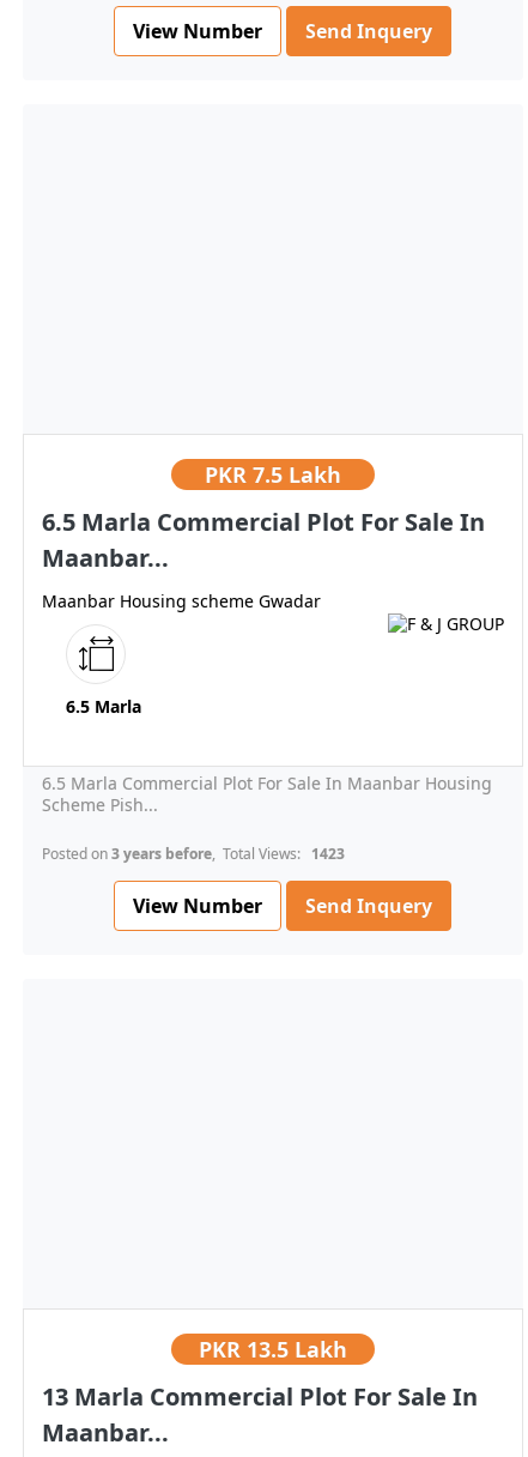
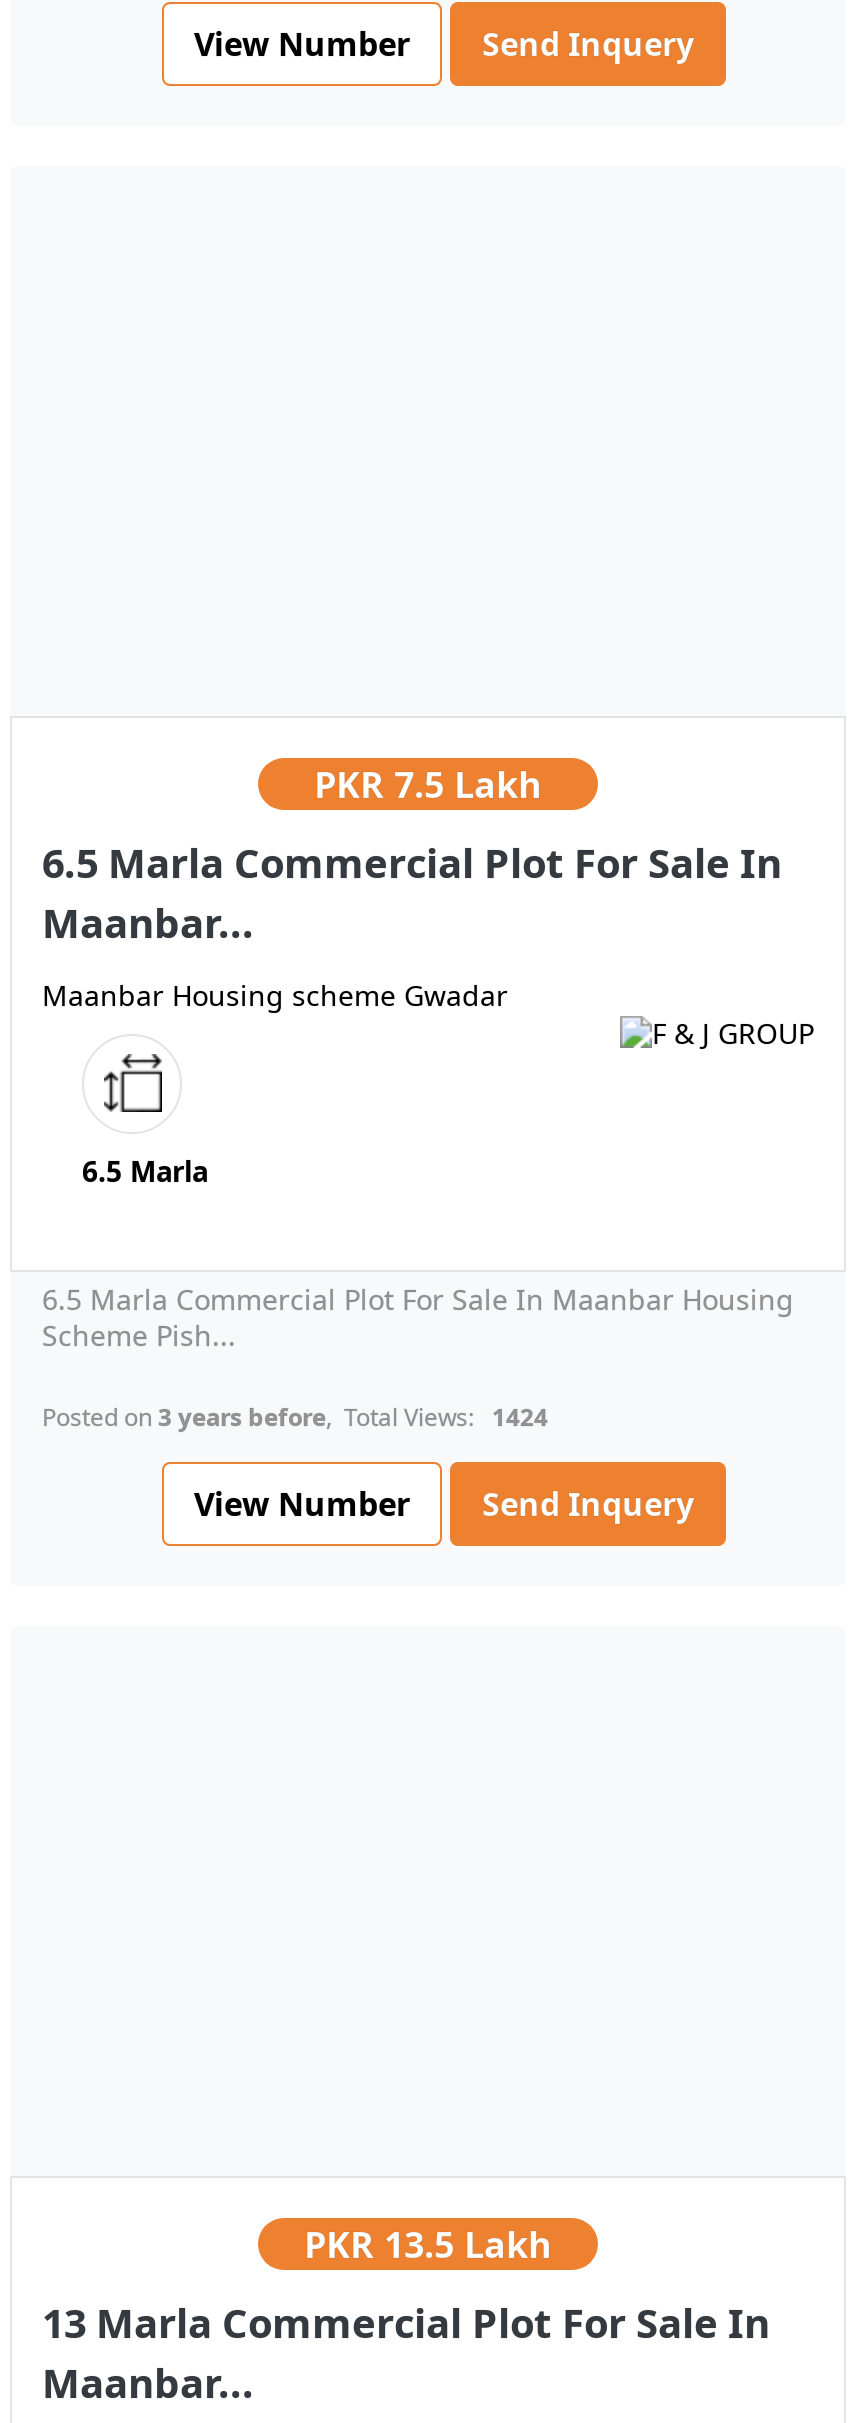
[42,844,345,864] Posted on 3 years before, Total Views: 1423 -> [42,1400,548,1434] Posted on 3 years before, Total Views: 1424

